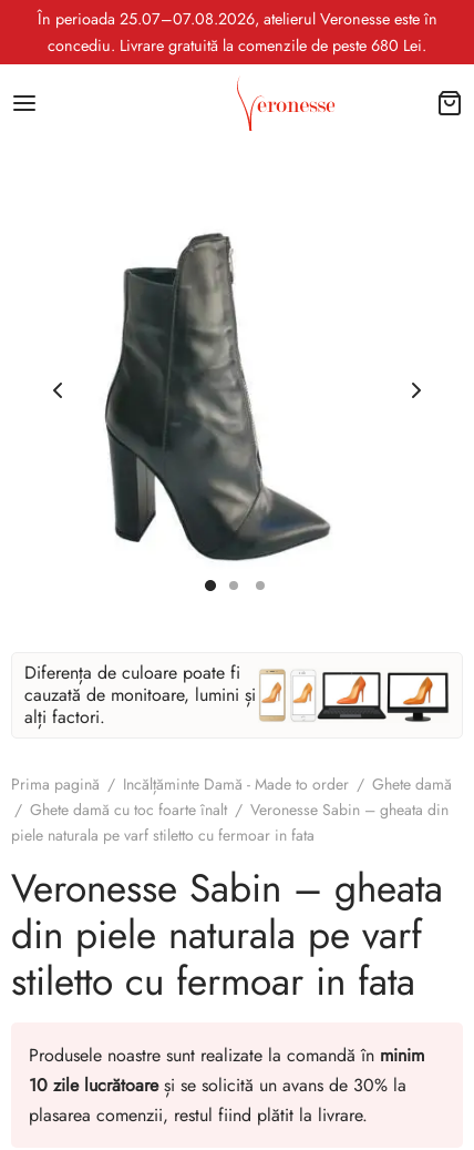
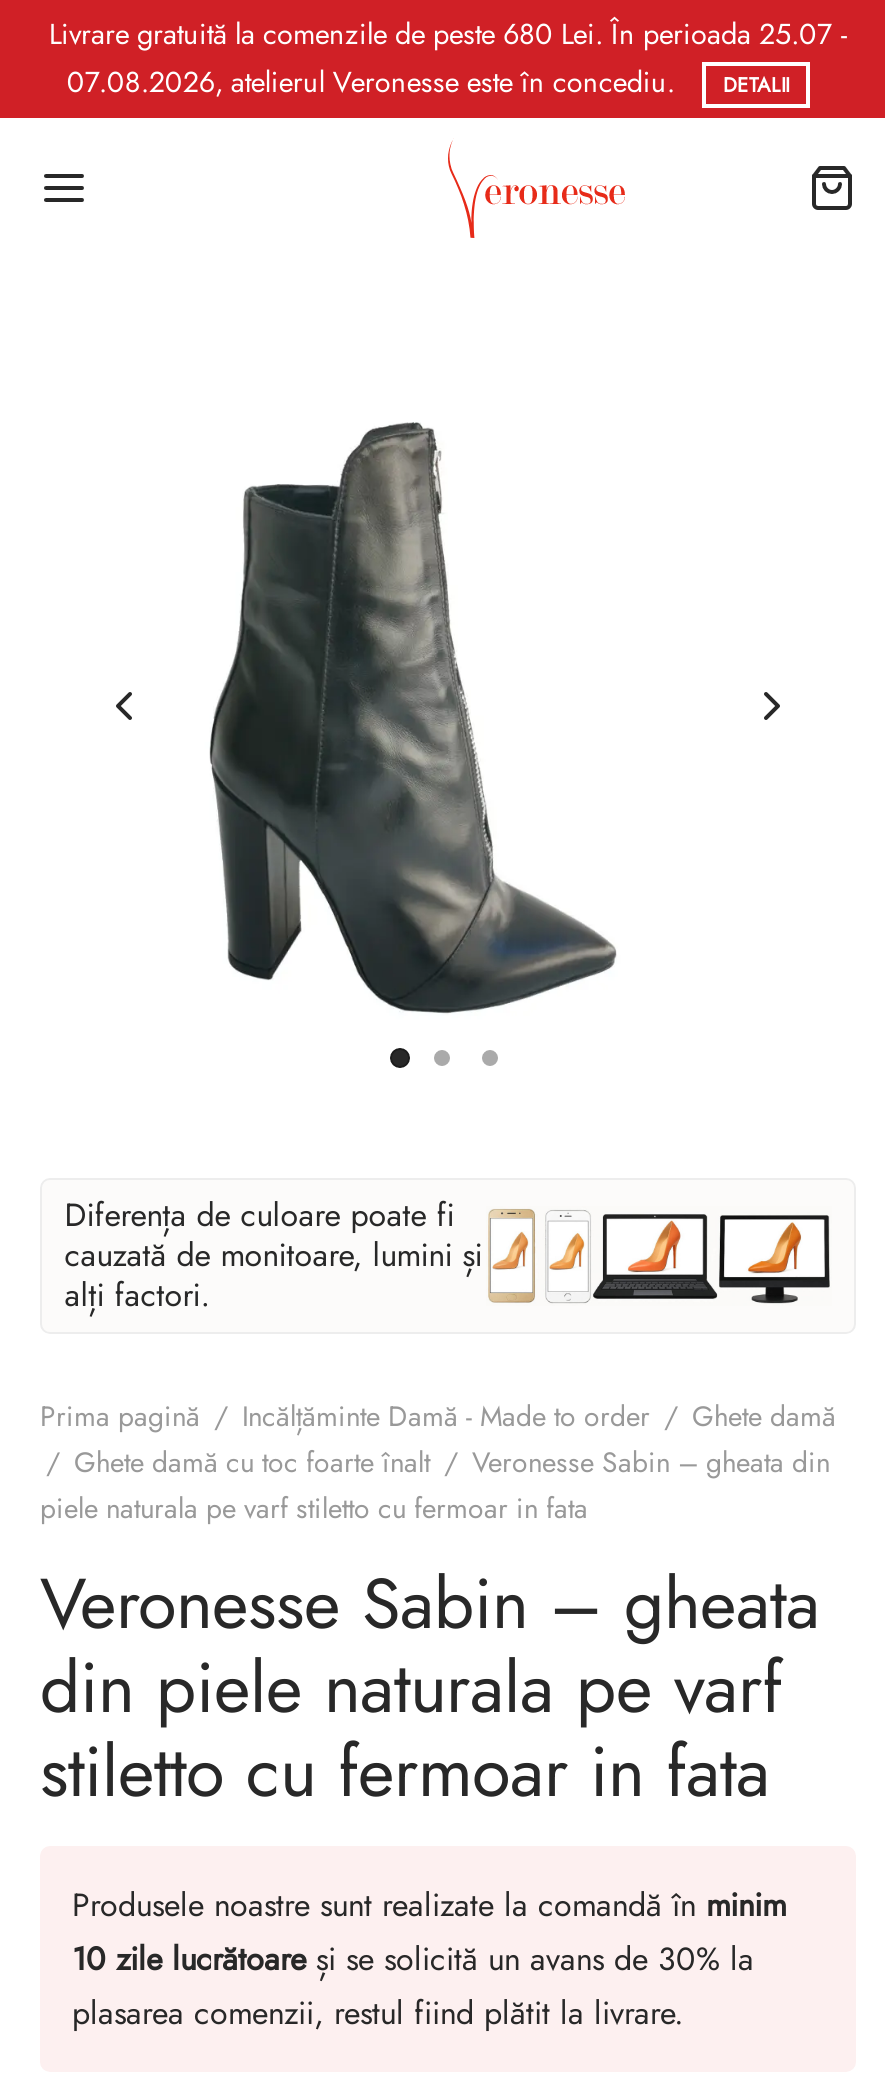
[37,8,437,57] În perioada 25.07–07.08.2026, atelierul Veronesse este în | concediu. Livrare gratuită la comenzile de peste 680 Lei. -> [49,14,847,102] Livrare gratuită la comenzile de peste 680 Lei. În perioada 25.07 - | 07.08.2026, atelierul Veronesse este în concediu. | DETALII

